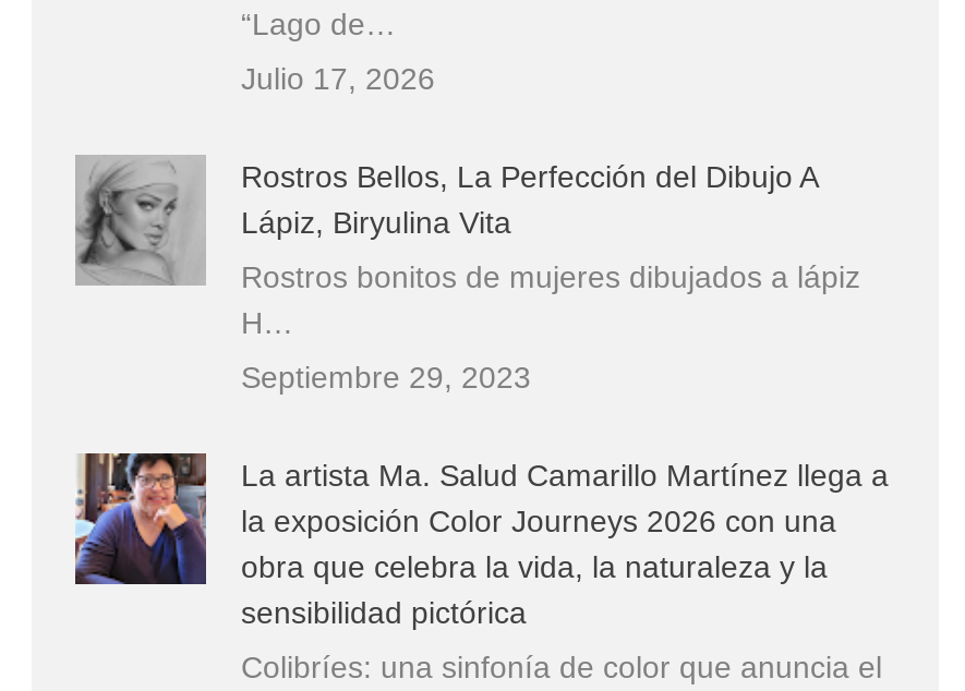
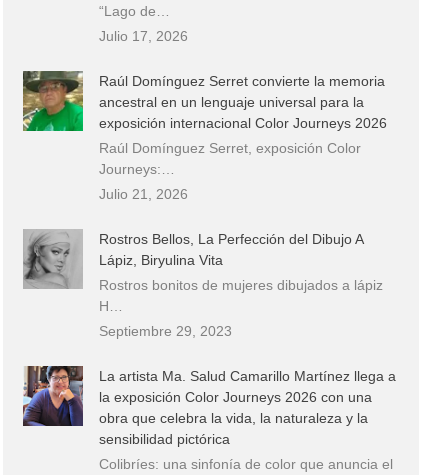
none -> [23,71,387,201] [image] | Raúl Domínguez Serret convierte la memoria | ancestral en un lenguaje universal para la | exposición internacional Color Journeys 2026 | Raúl Domínguez Serret, exposición Color | Journeys:… | Julio 21, 2026

